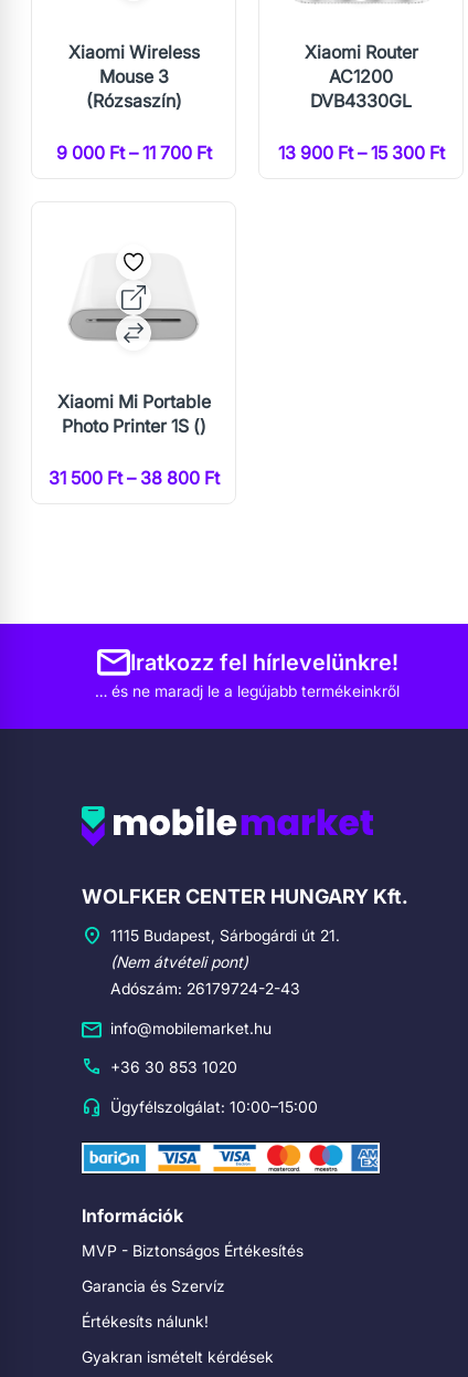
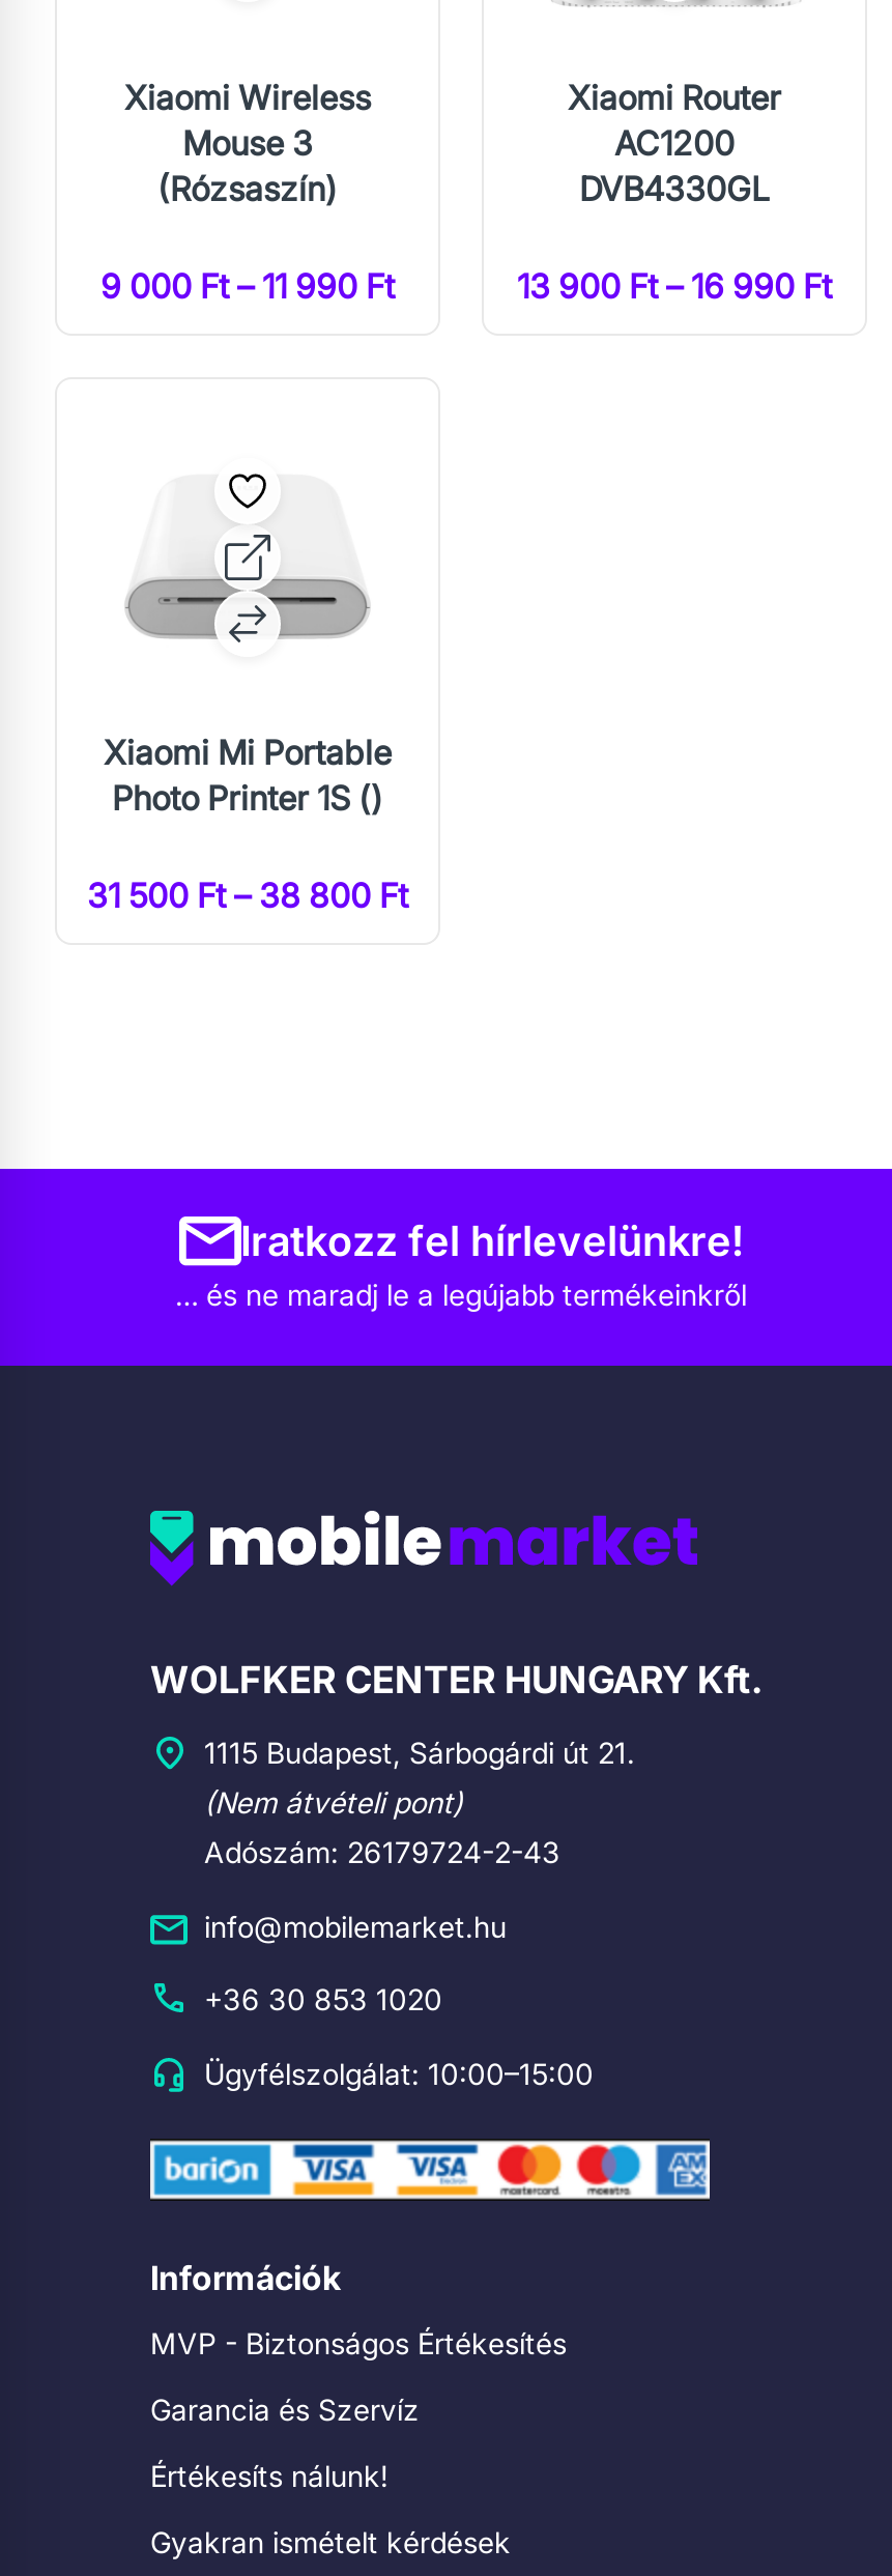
[56,142,211,164] 9 000 Ft – 11 700 Ft -> [100,266,395,307] 9 000 Ft – 11 990 Ft
[278,142,444,164] 13 900 Ft – 15 300 Ft -> [517,266,832,307] 13 900 Ft – 16 990 Ft

